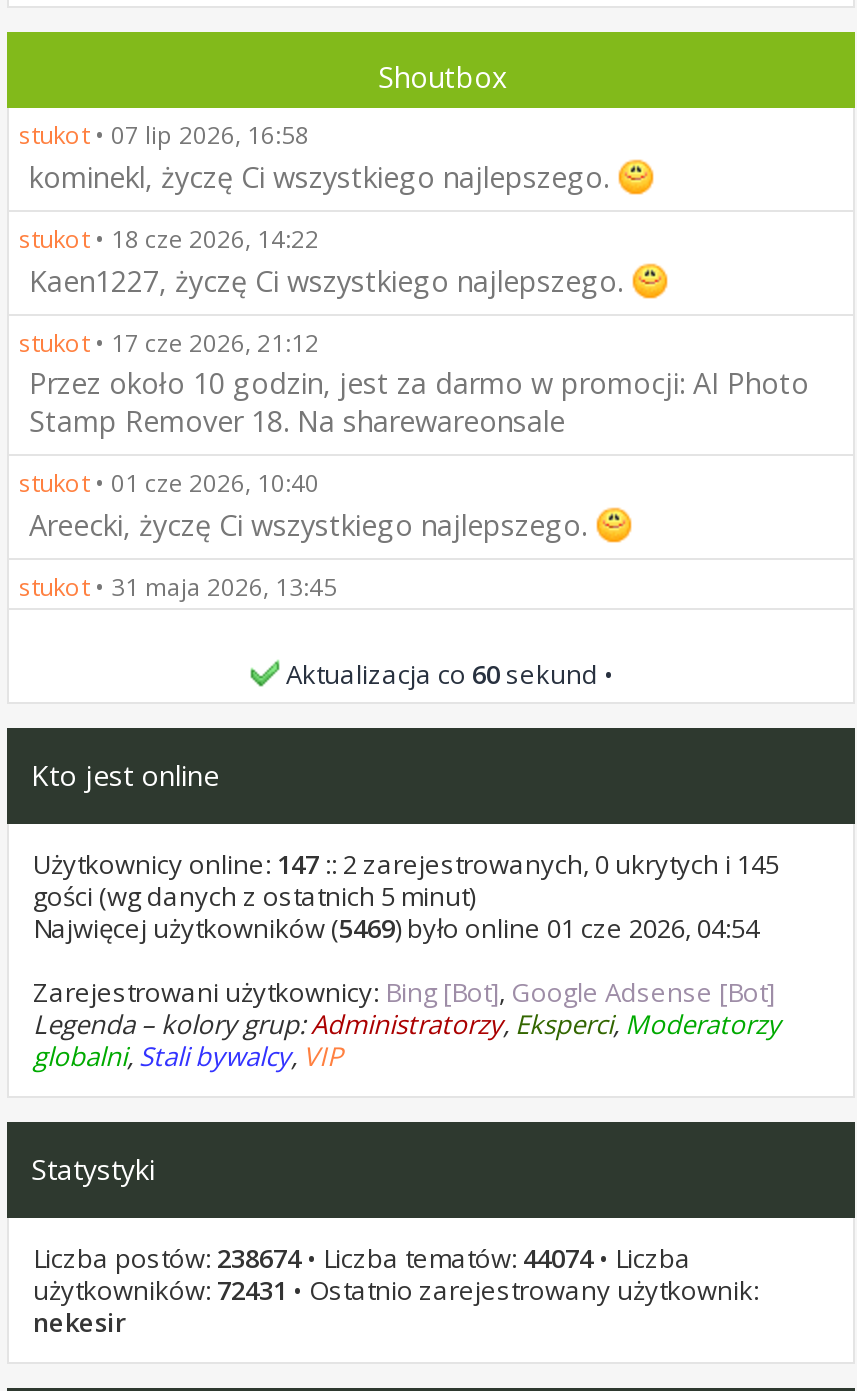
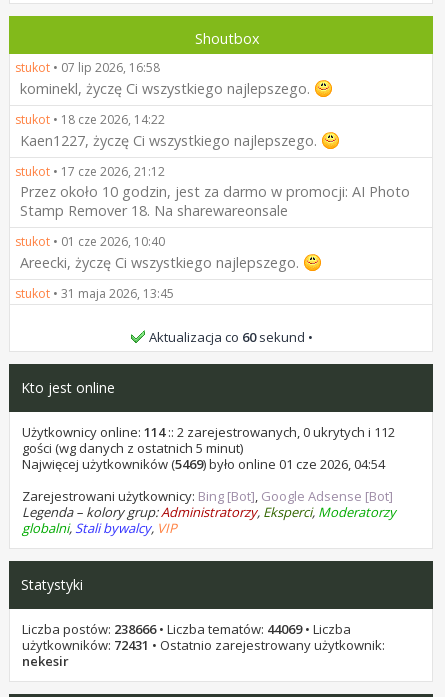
[33,846,779,882] Użytkownicy online: 147:: 2 zarejestrowanych, 0 ukrytych i 145 -> [22,423,395,441] Użytkownicy online: 114:: 2 zarejestrowanych, 0 ukrytych i 112
[33,1240,691,1276] Liczba postów: 238674 • Liczba tematów: 44074 • Liczba -> [22,620,351,638] Liczba postów: 238666 • Liczba tematów: 44069 • Liczba

